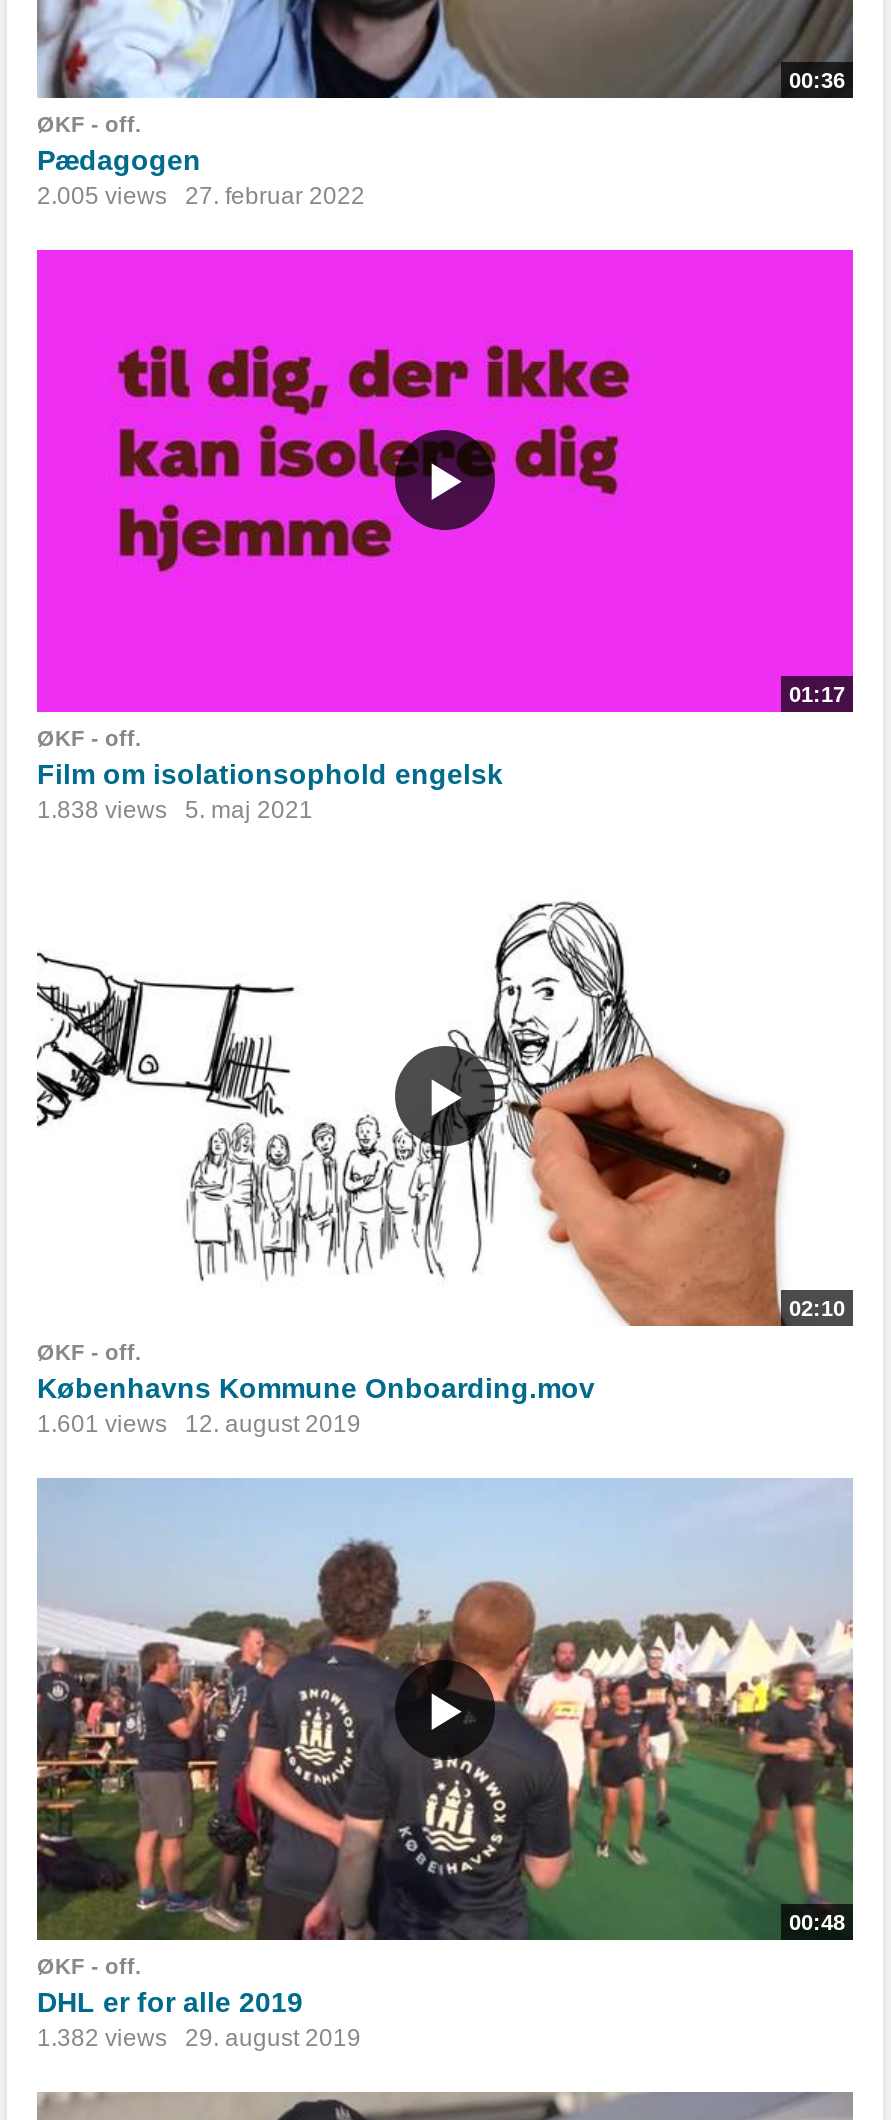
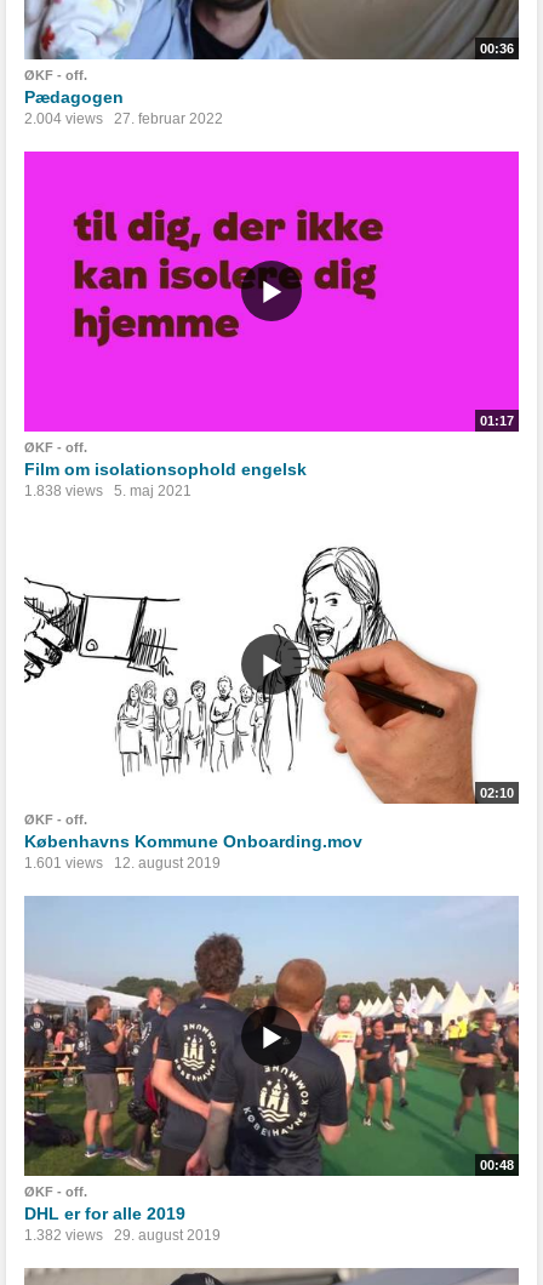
[37,181,365,209] 2.005 views 27. februar 2022 -> [24,110,223,127] 2.004 views 27. februar 2022

